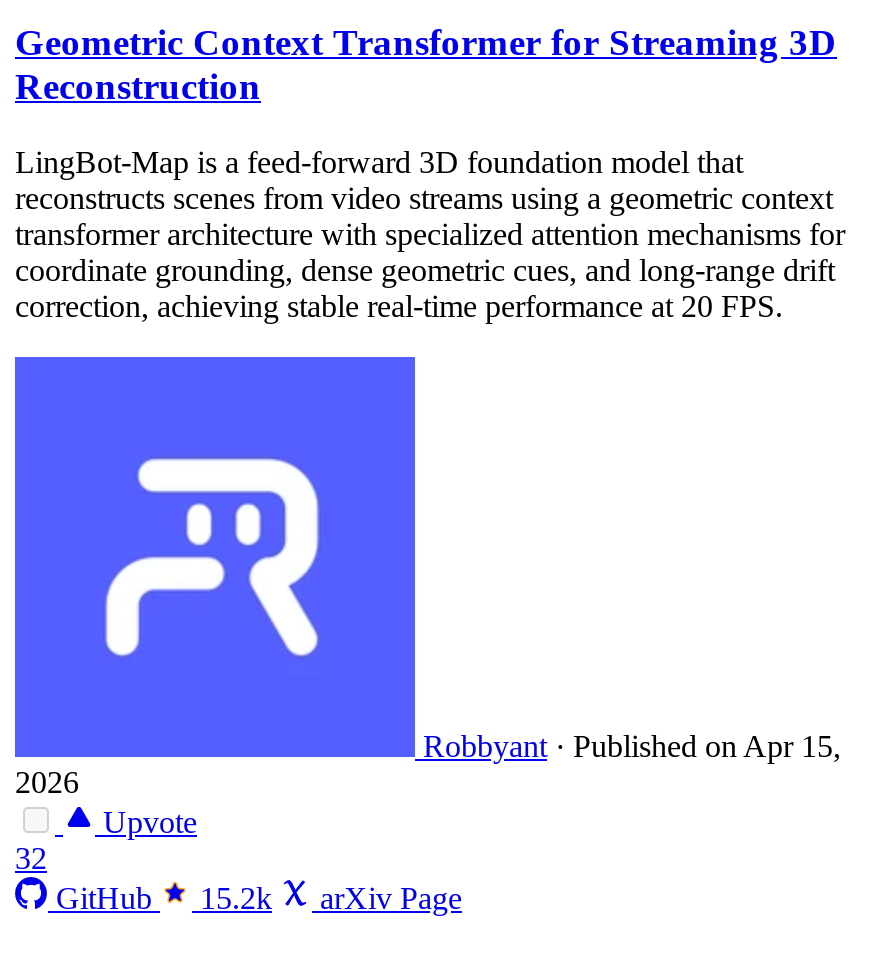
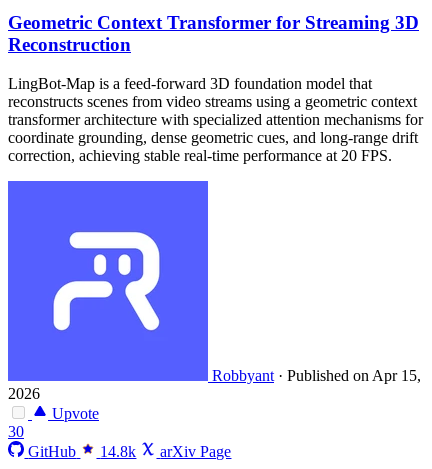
[15,842,47,876] 32 -> [8,422,24,439] 30
[56,882,462,916] GitHub 15.2k arXiv Page -> [28,442,231,459] GitHub 14.8k arXiv Page

